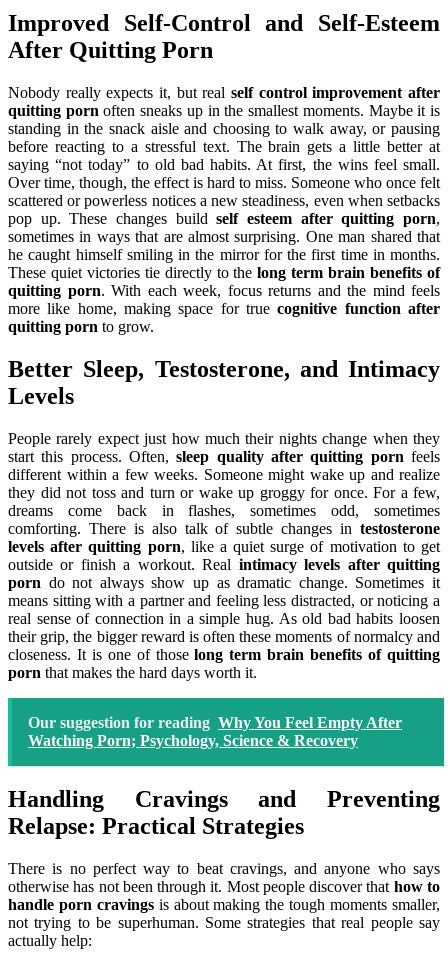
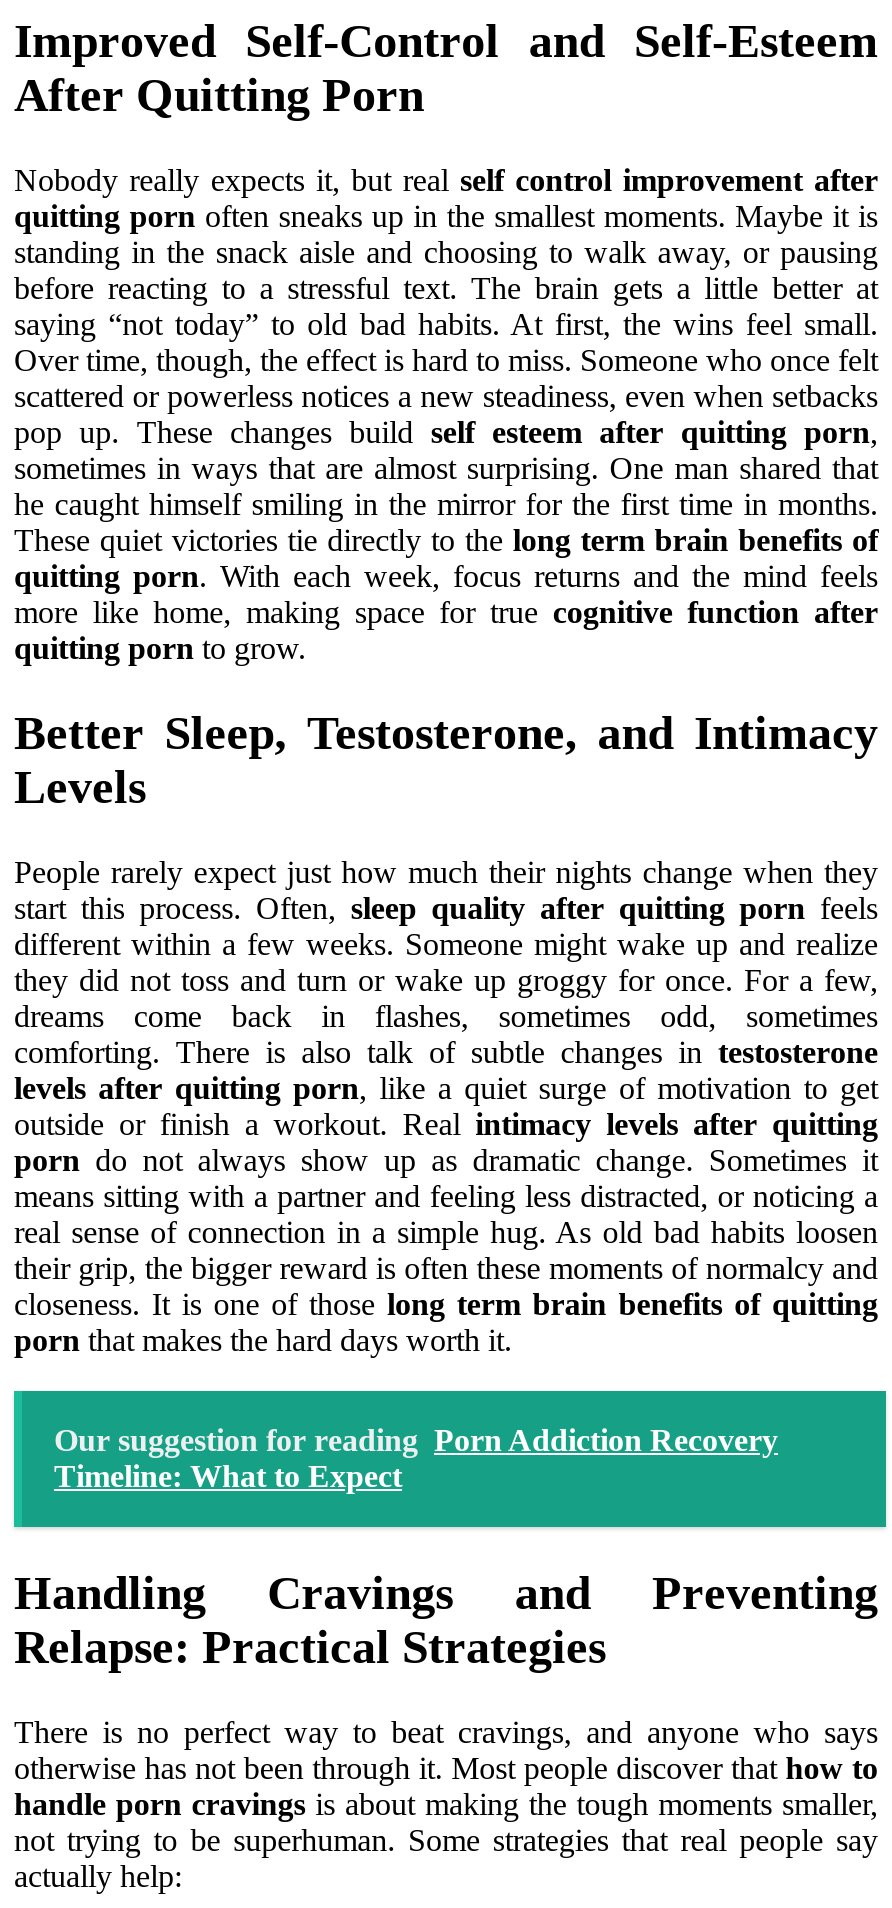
[28,714,402,749] Our suggestion for reading Why You Feel Empty After | Watching Porn; Psychology, Science & Recovery -> [54,1423,778,1493] Our suggestion for reading Porn Addiction Recovery | Timeline: What to Expect

